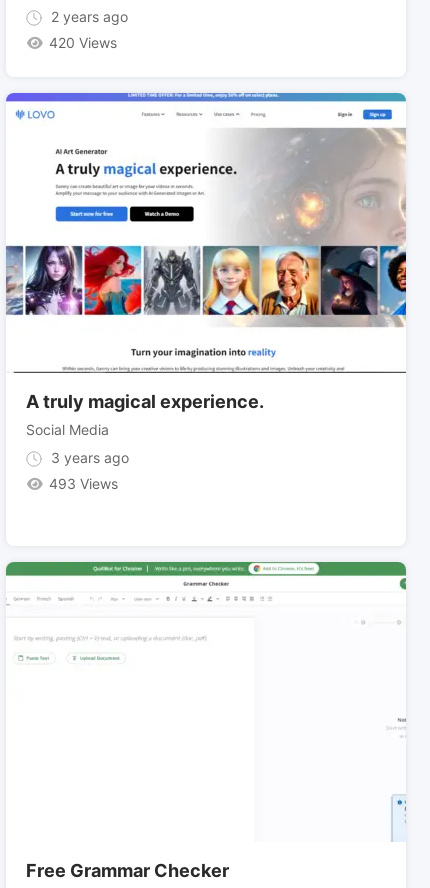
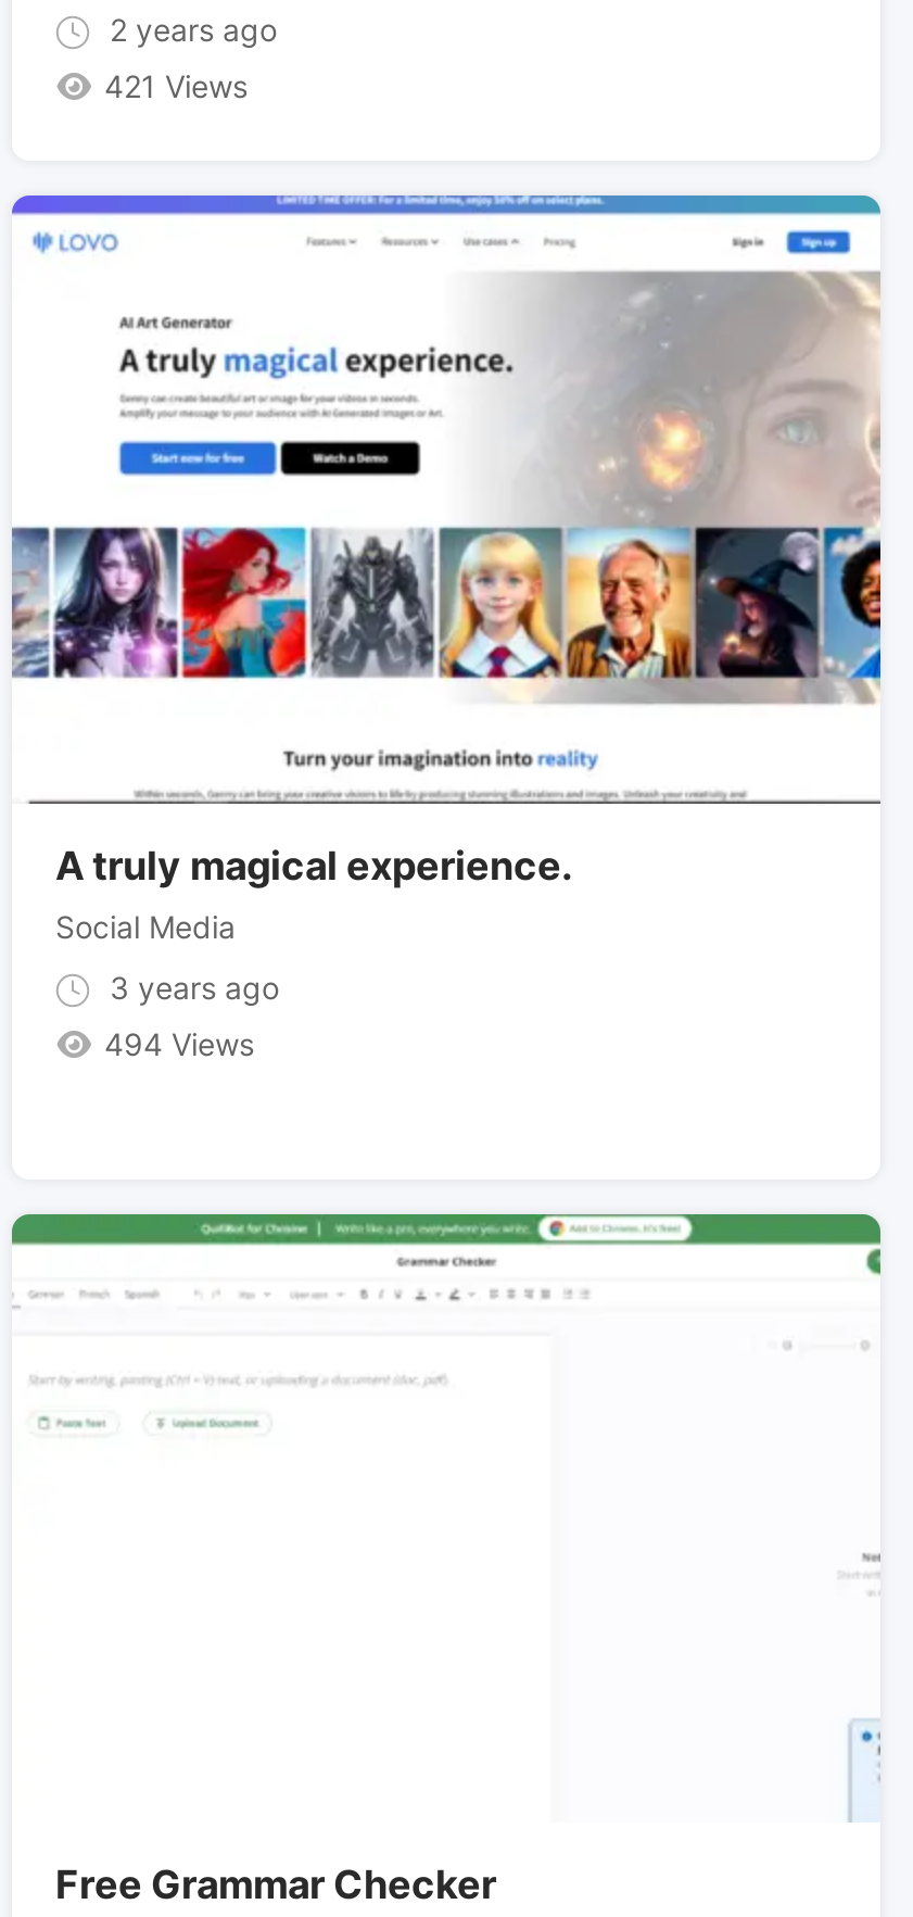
[48,34,116,51] 420 Views -> [104,68,248,105] 421 Views
[48,475,117,492] 493 Views -> [104,1026,254,1063] 494 Views

